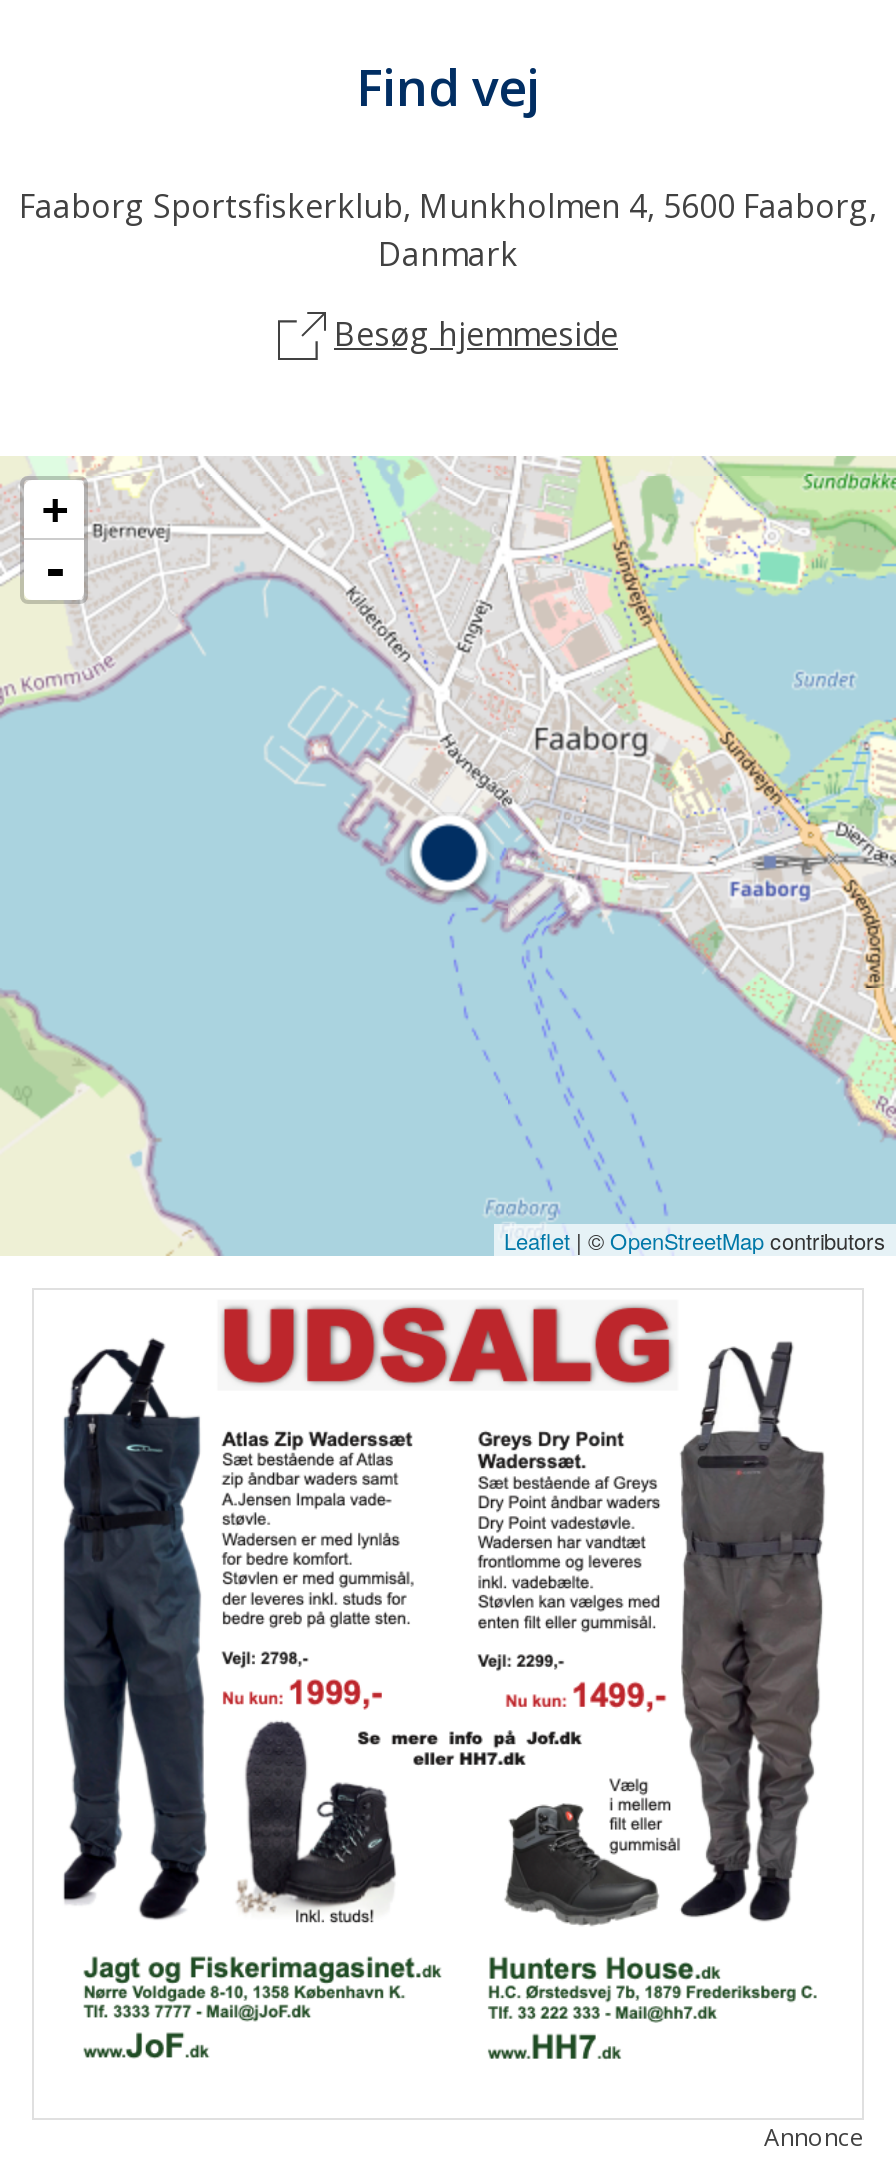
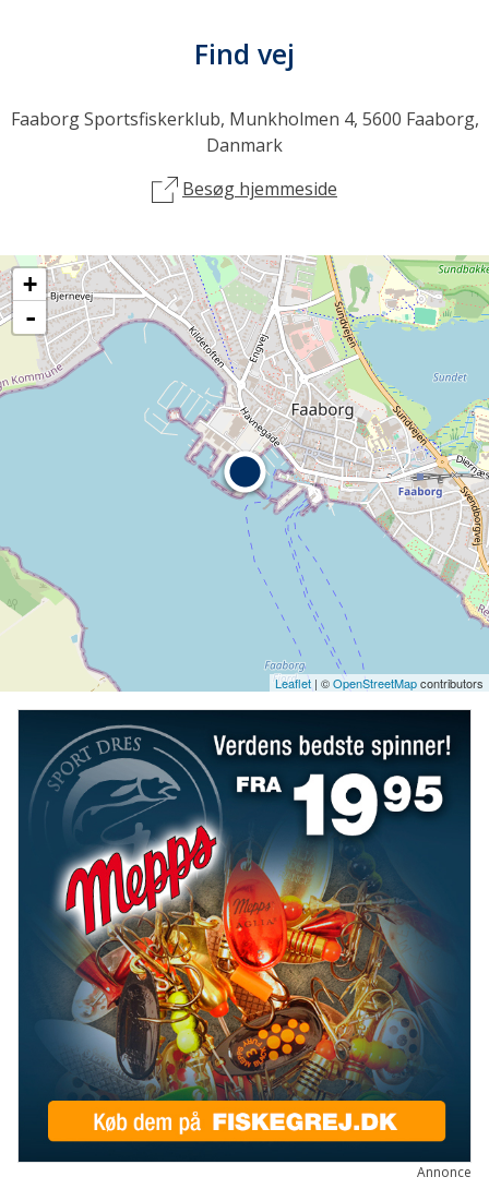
[34,1290,862,2118] [image] -> [17,709,472,1163] [image]

